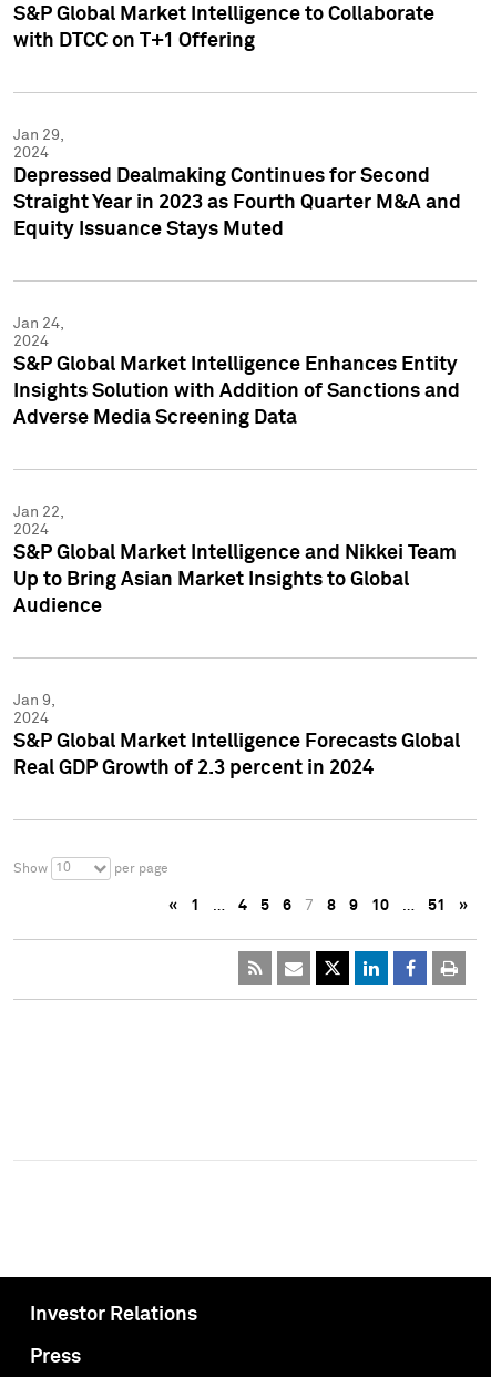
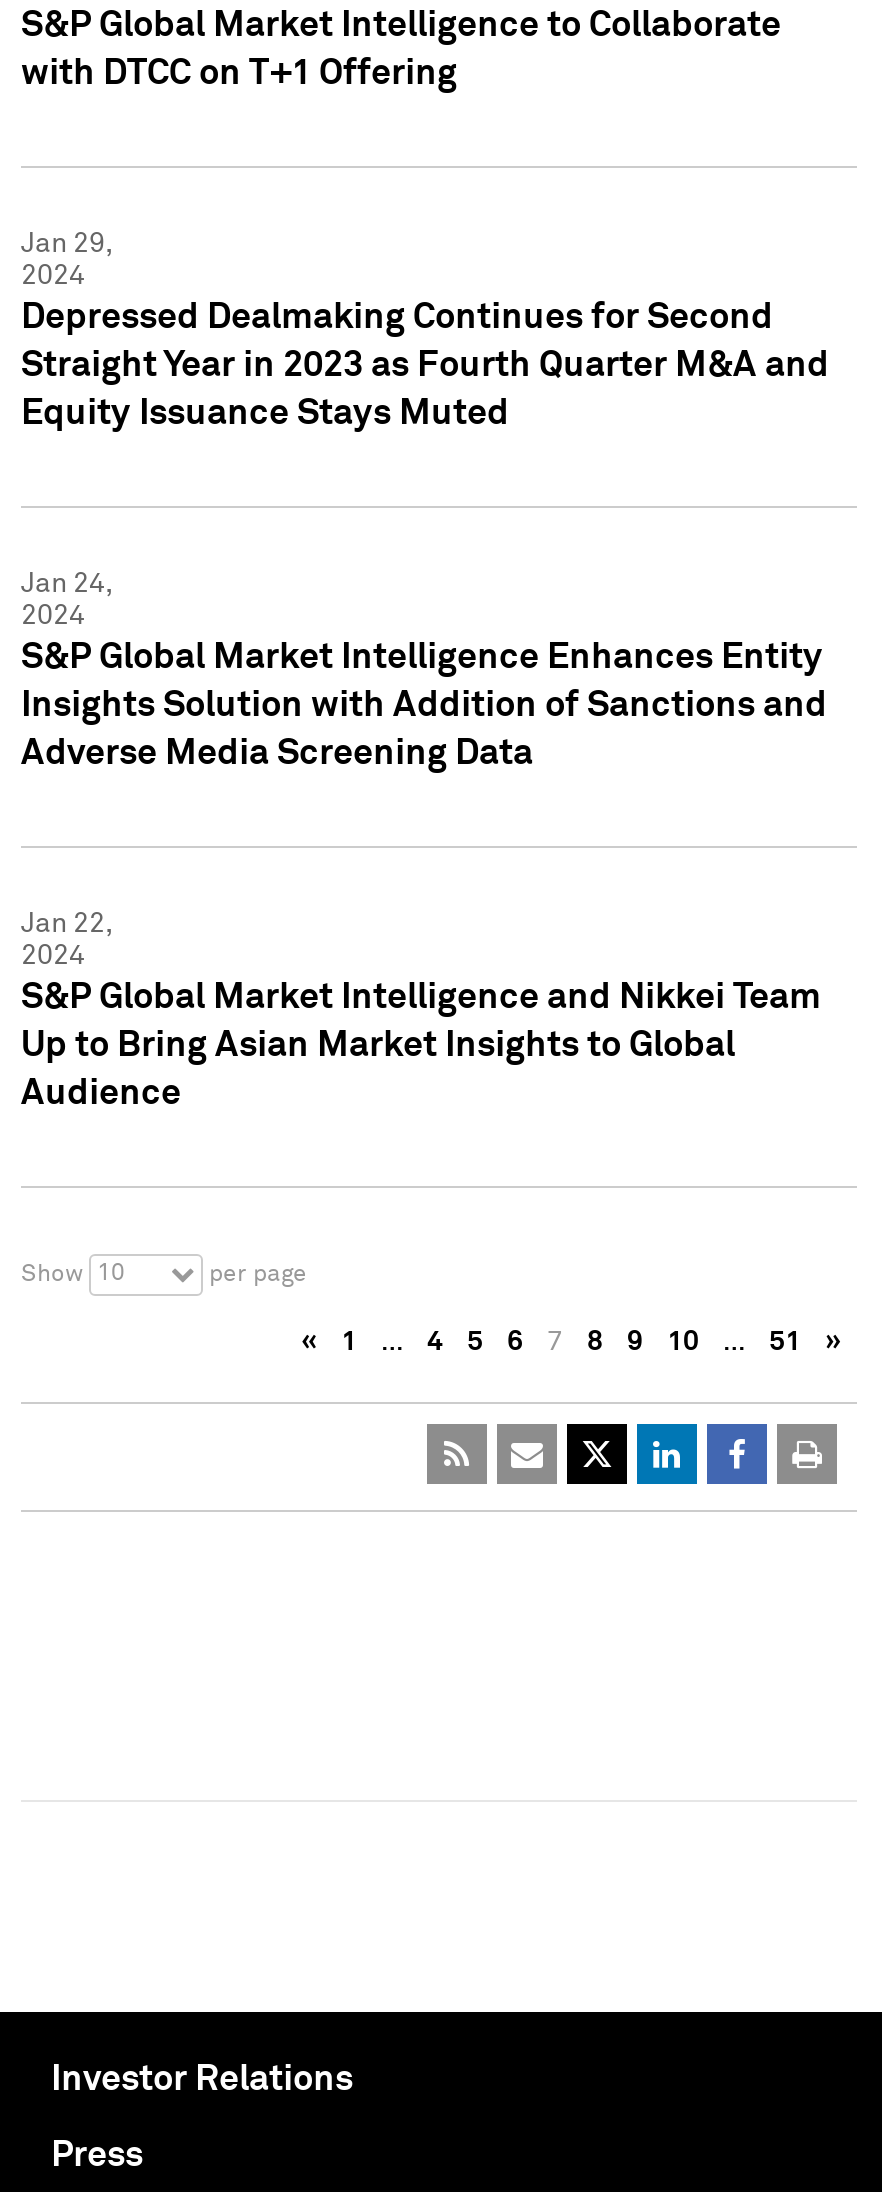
[13,693,460,778] Jan 9, | 2024 | S&P Global Market Intelligence Forecasts Global | Real GDP Growth of 2.3 percent in 2024 -> none

